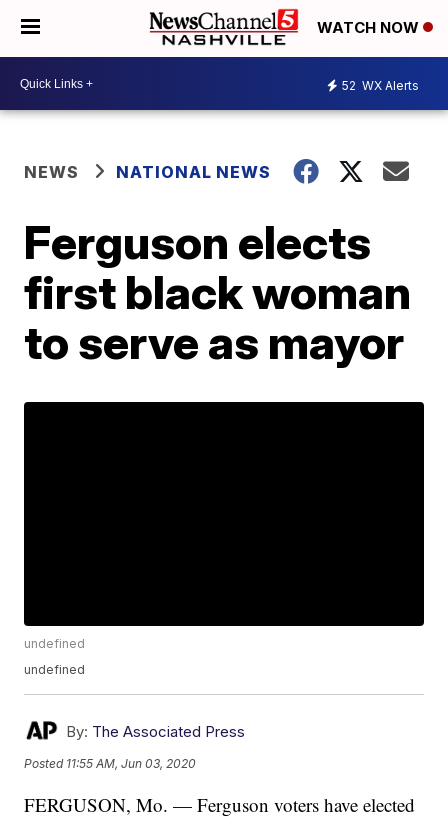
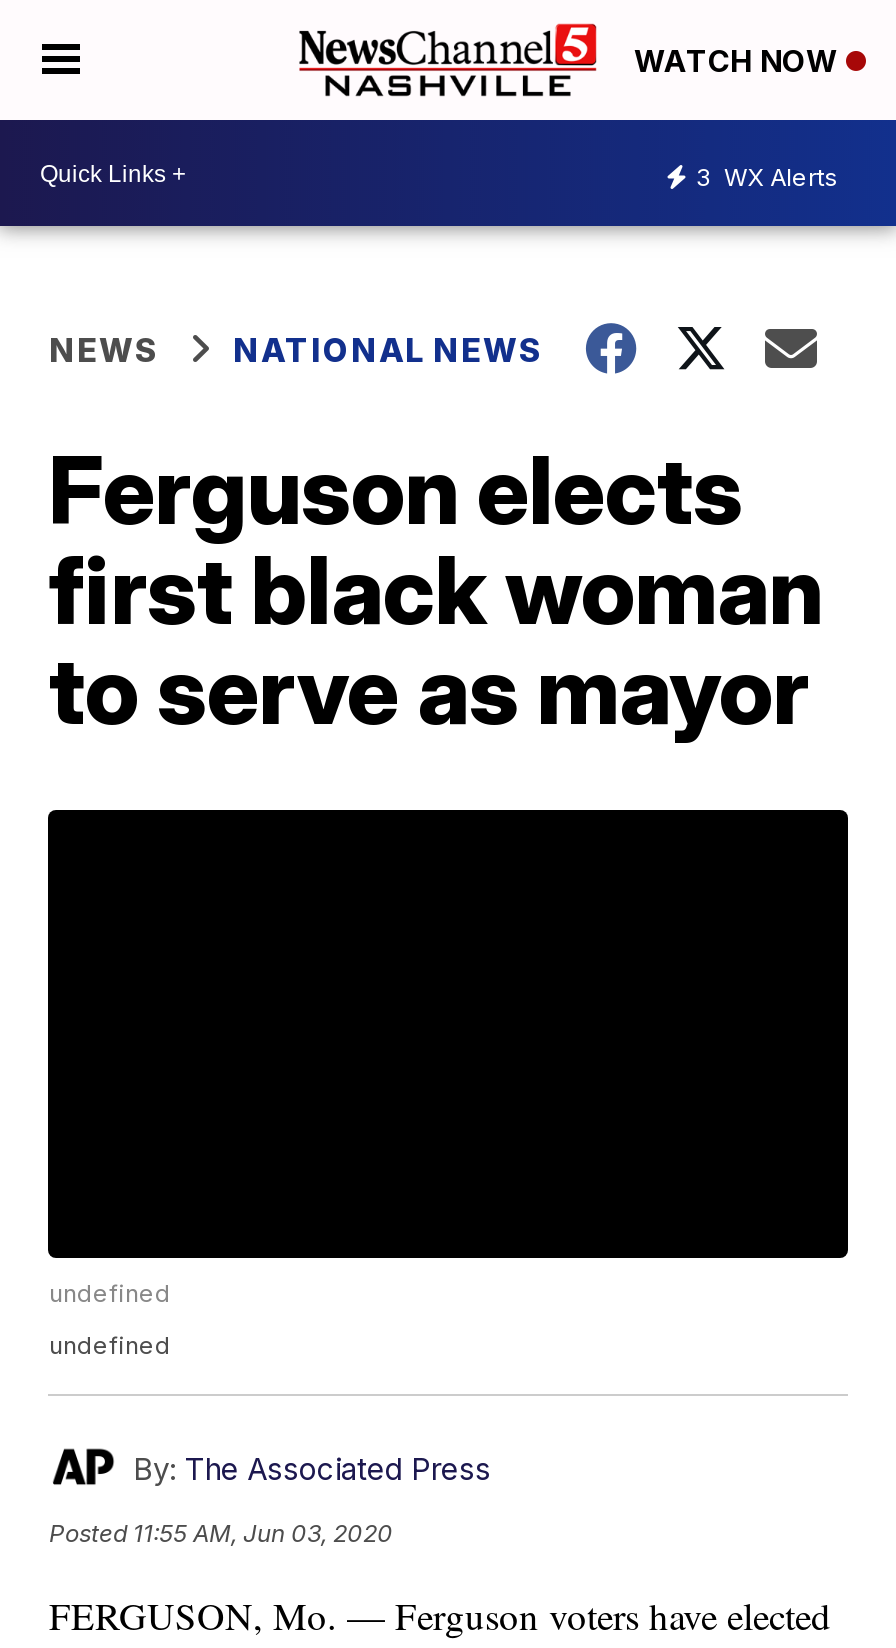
[342,77,419,92] 52 WX Alerts -> [696,161,838,191] 3 WX Alerts

